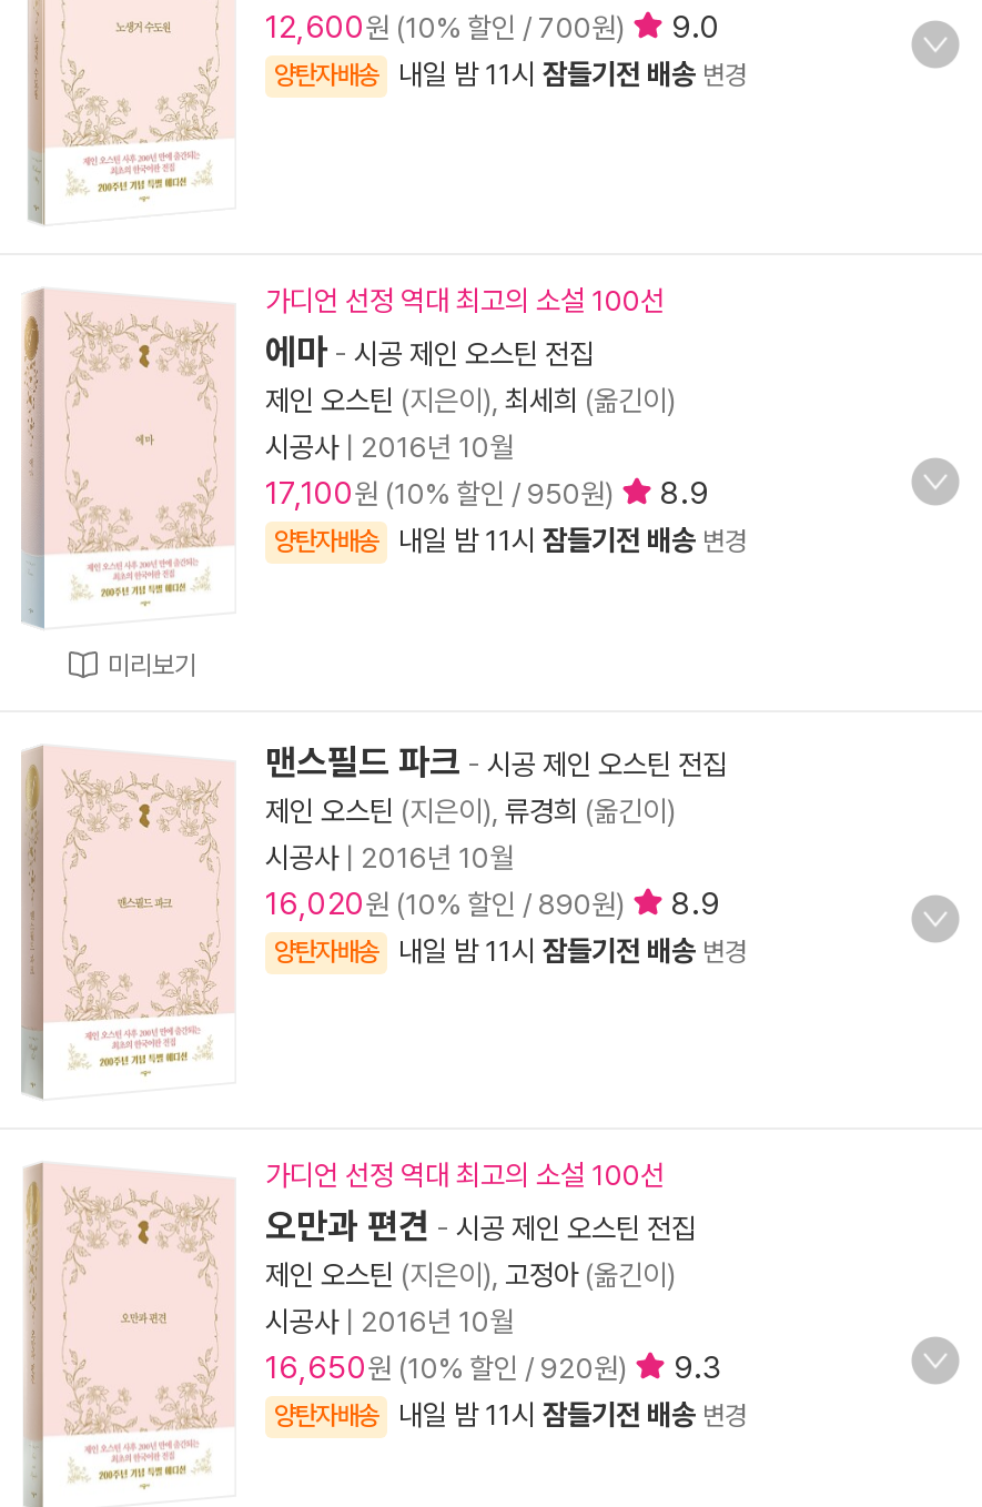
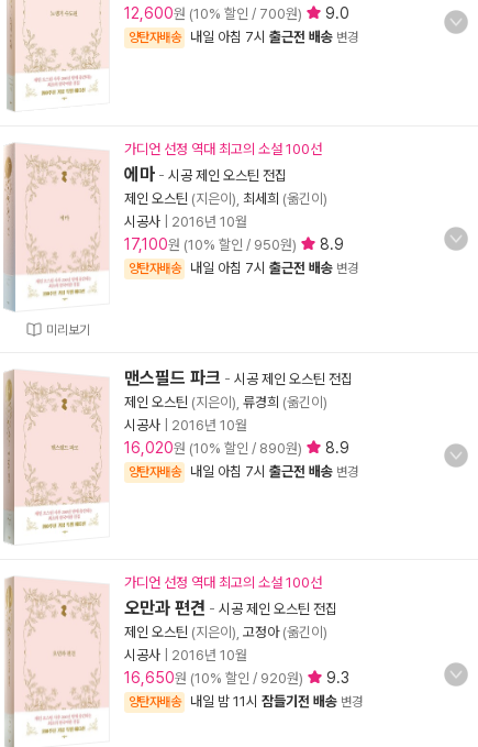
[398,58,747,91] 내일 밤 11시 잠들기전 배송 변경 -> [190,29,358,45] 내일 아침 7시 출근전 배송 변경
[398,524,747,557] 내일 밤 11시 잠들기전 배송 변경 -> [190,260,358,276] 내일 아침 7시 출근전 배송 변경
[398,934,747,968] 내일 밤 11시 잠들기전 배송 변경 -> [190,463,358,480] 내일 아침 7시 출근전 배송 변경

